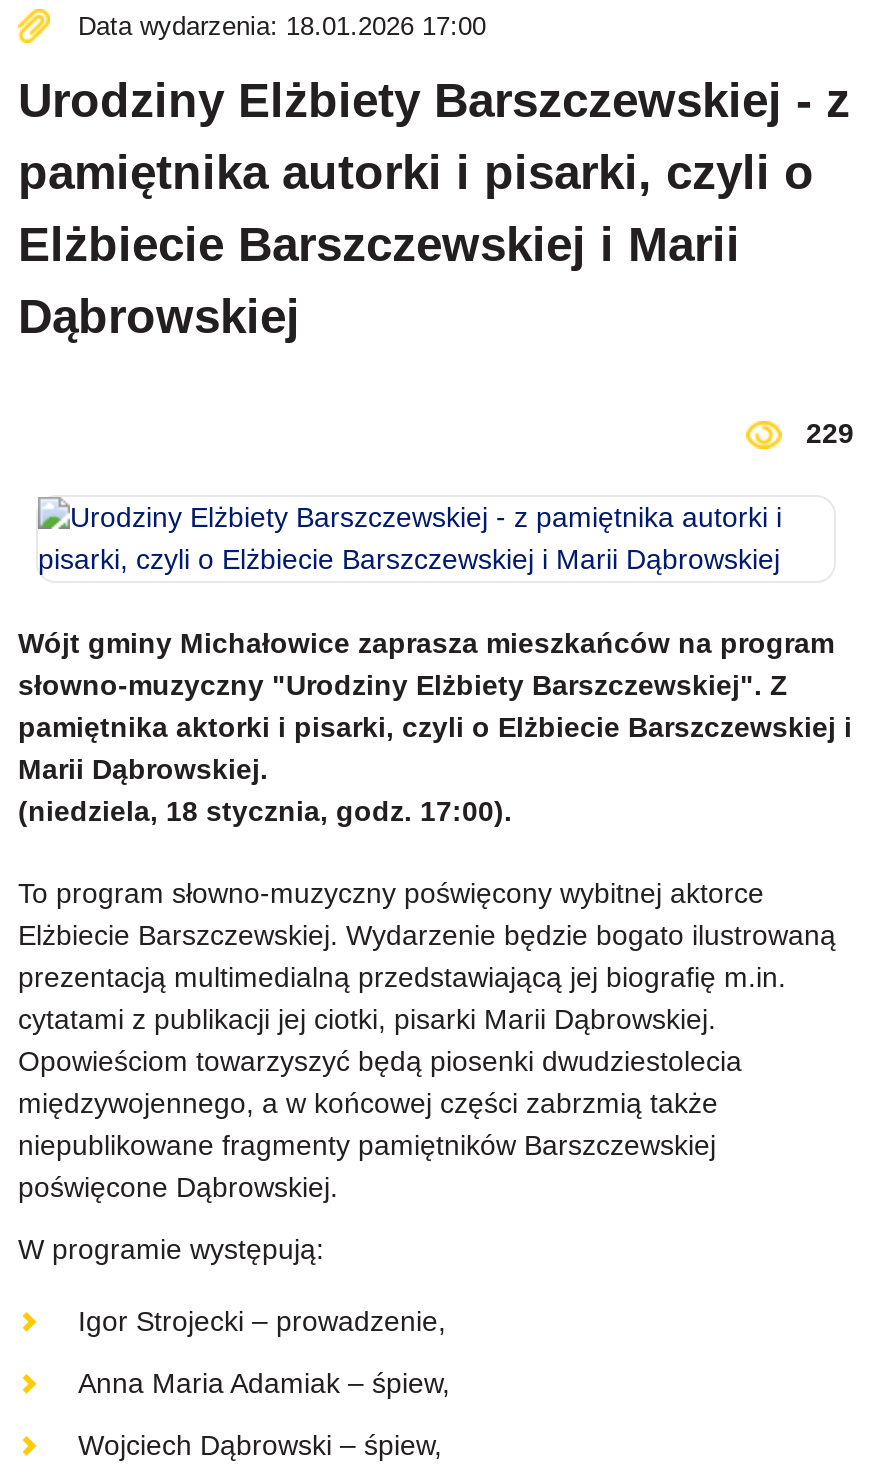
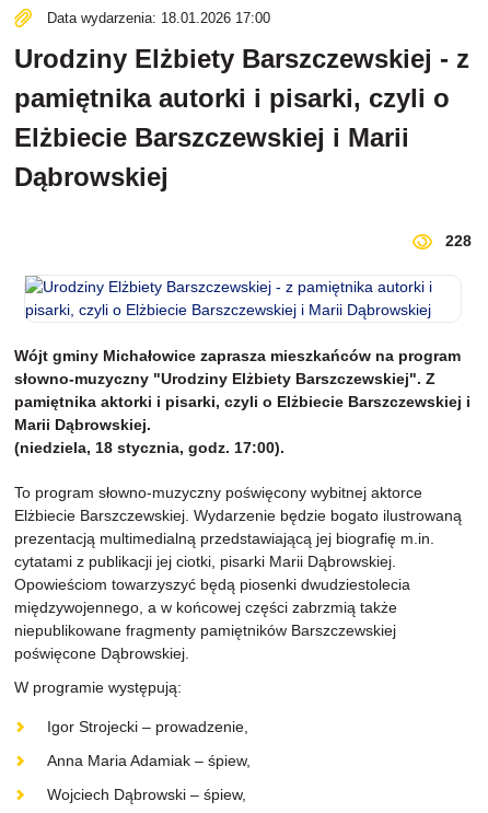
[806,417,854,449] 229 -> [445,232,472,249] 228

